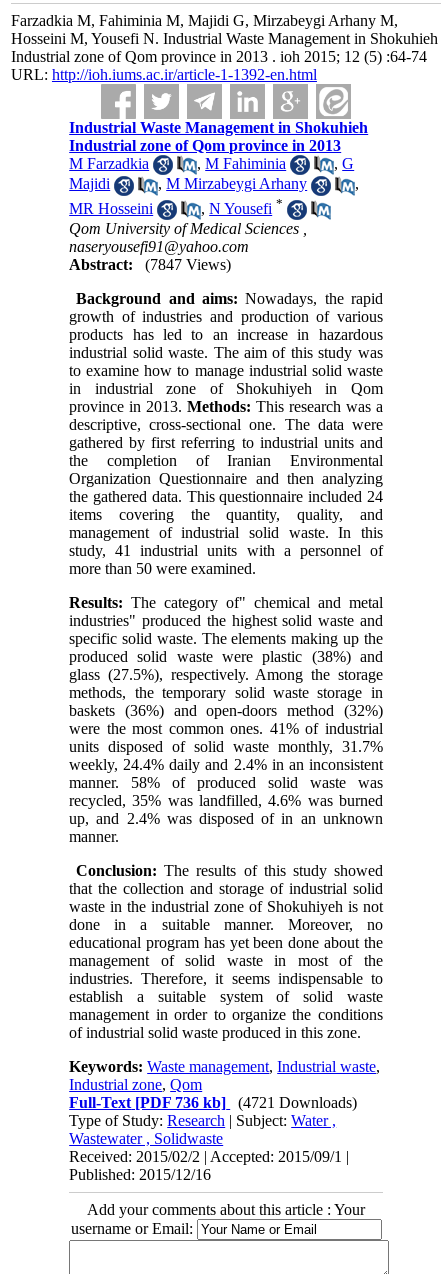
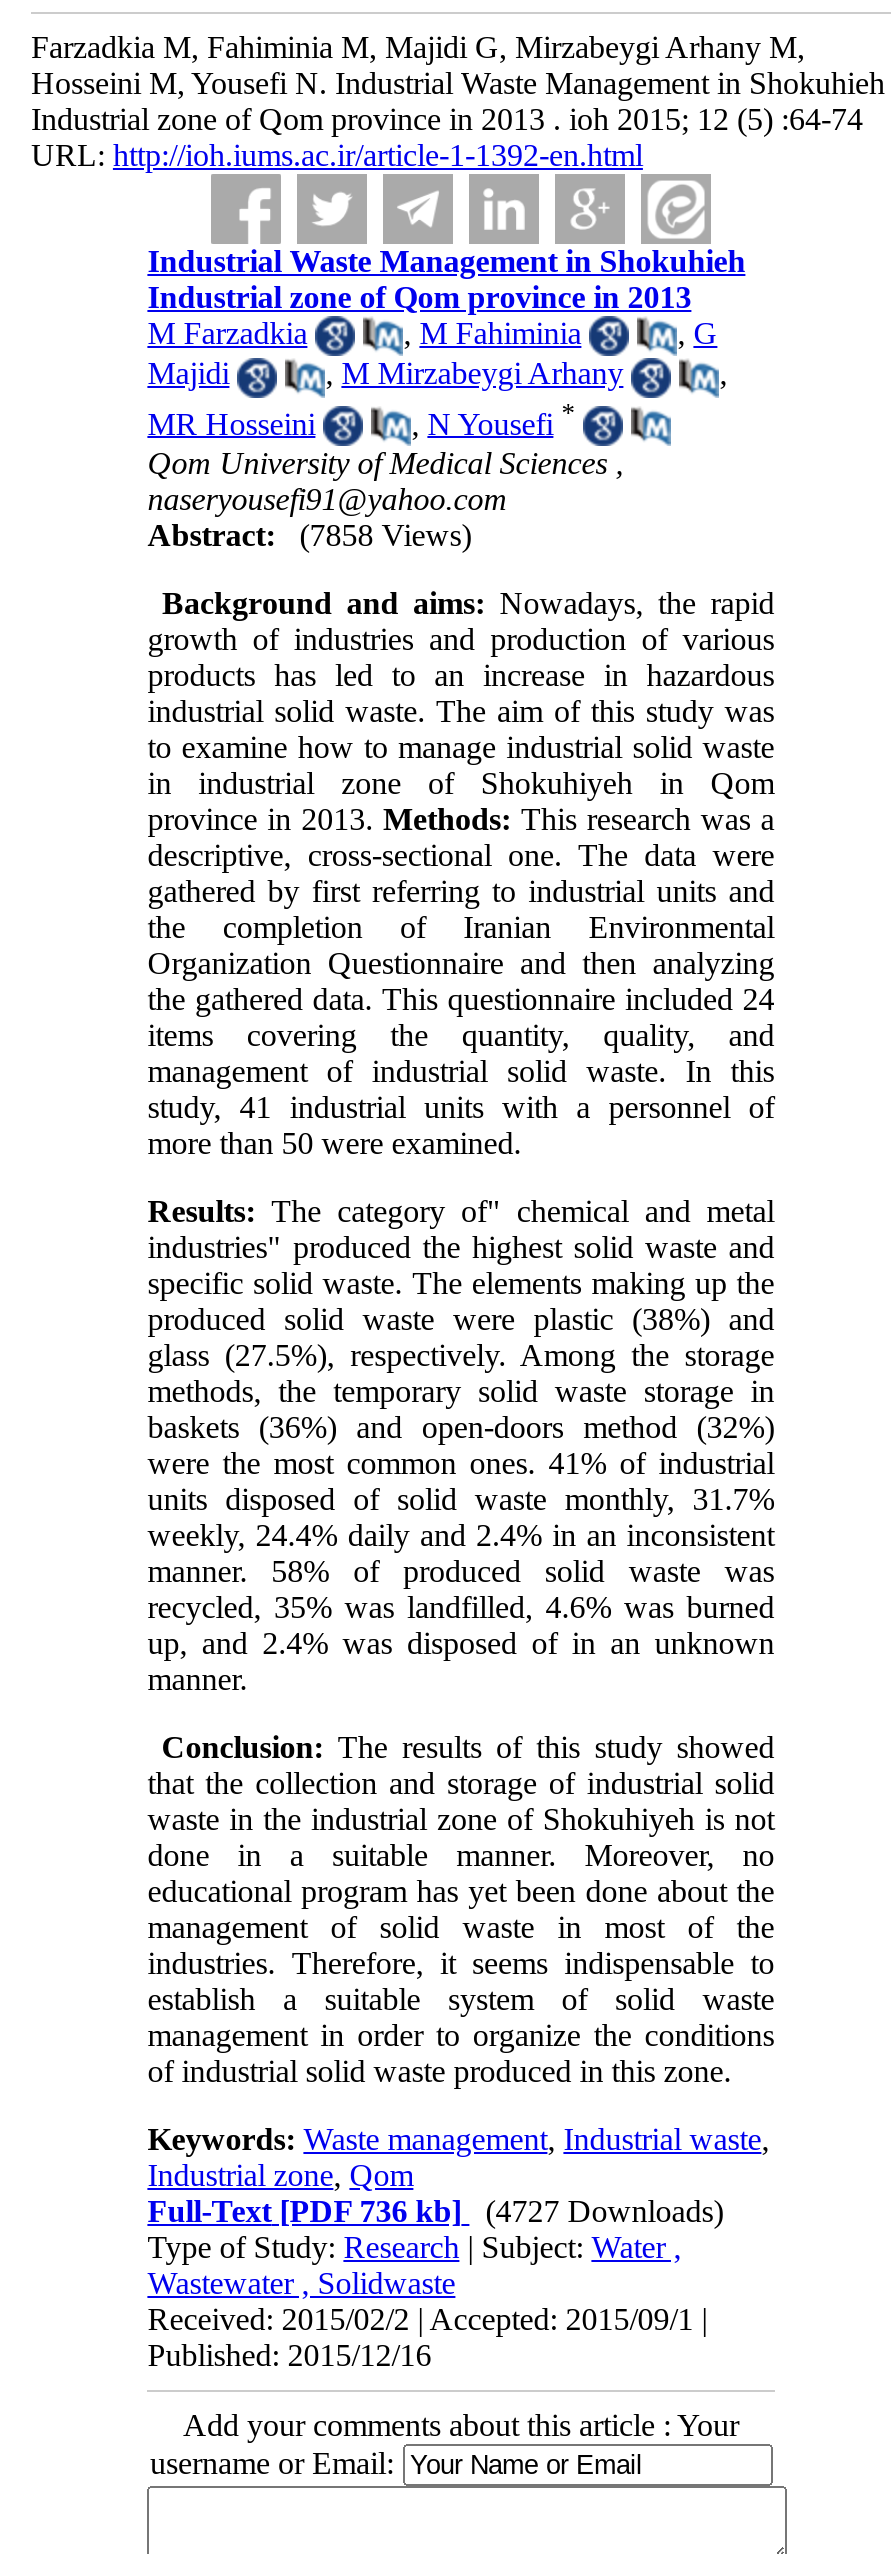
[69,256,231,273] Abstract: (7847 Views) -> [147,519,471,553] Abstract: (7858 Views)
[69,1094,357,1111] Full-Text [PDF 736 kb] (4721 Downloads) -> [147,2195,723,2229] Full-Text [PDF 736 kb] (4727 Downloads)

